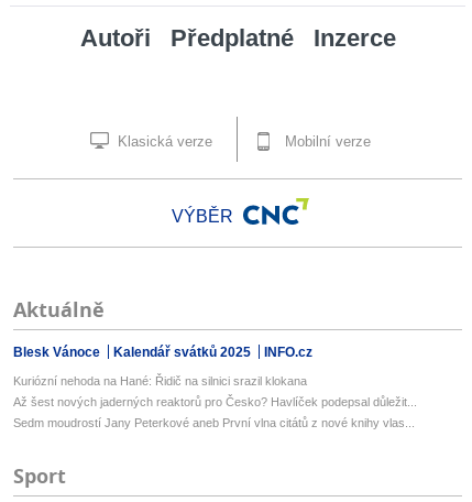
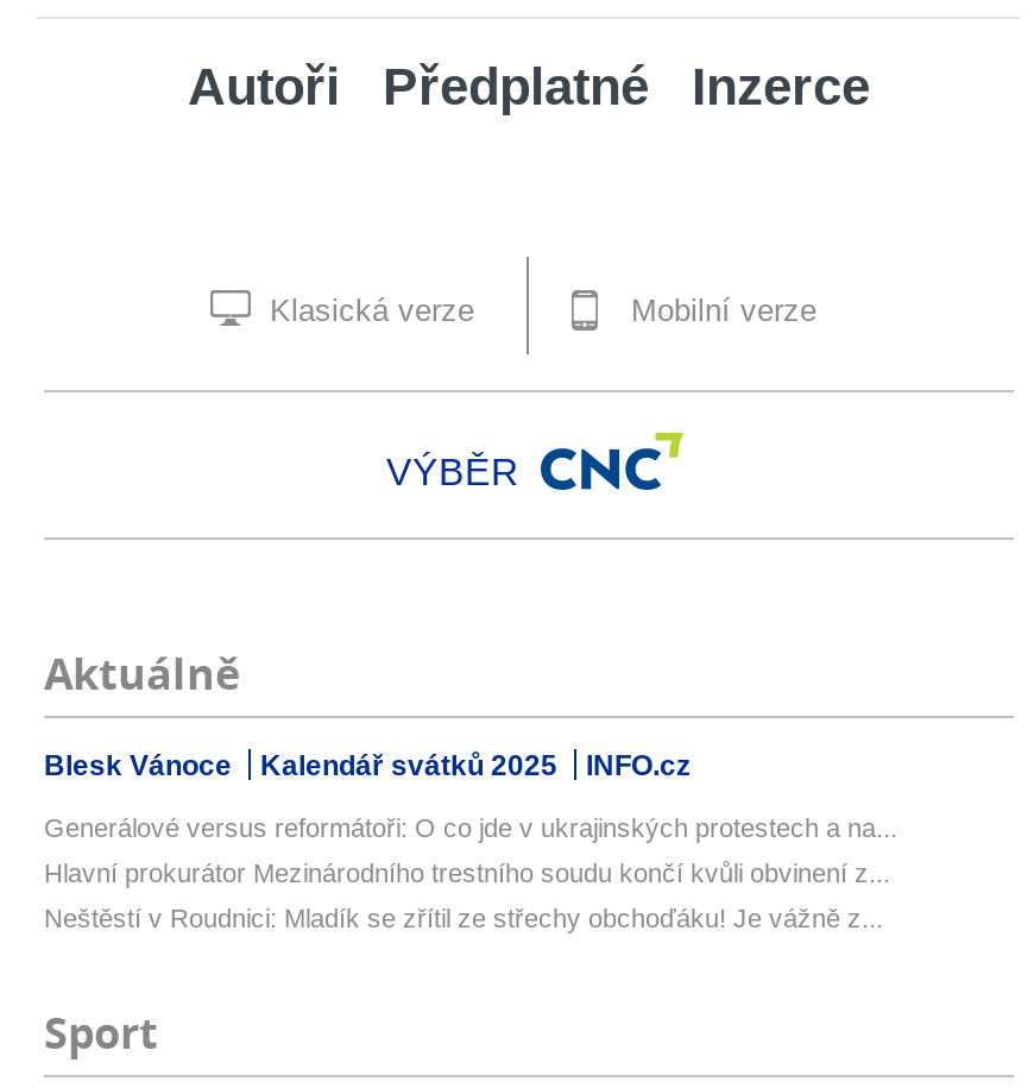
[13,375,307,388] Kuriózní nehoda na Hané: Řidič na silnici srazil klokana -> [44,814,897,842] Generálové versus reformátoři: O co jde v ukrajinských protestech a na...
[13,395,417,409] Až šest nových jaderných reaktorů pro Česko? Havlíček podepsal důležit... -> [44,859,890,888] Hlavní prokurátor Mezinárodního trestního soudu končí kvůli obvinení z...
[13,416,415,430] Sedm moudrostí Jany Peterkové aneb První vlna citátů z nové knihy vlas... -> [44,904,883,933] Neštěstí v Roudnici: Mladík se zřítil ze střechy obchoďáku! Je vážně z...

